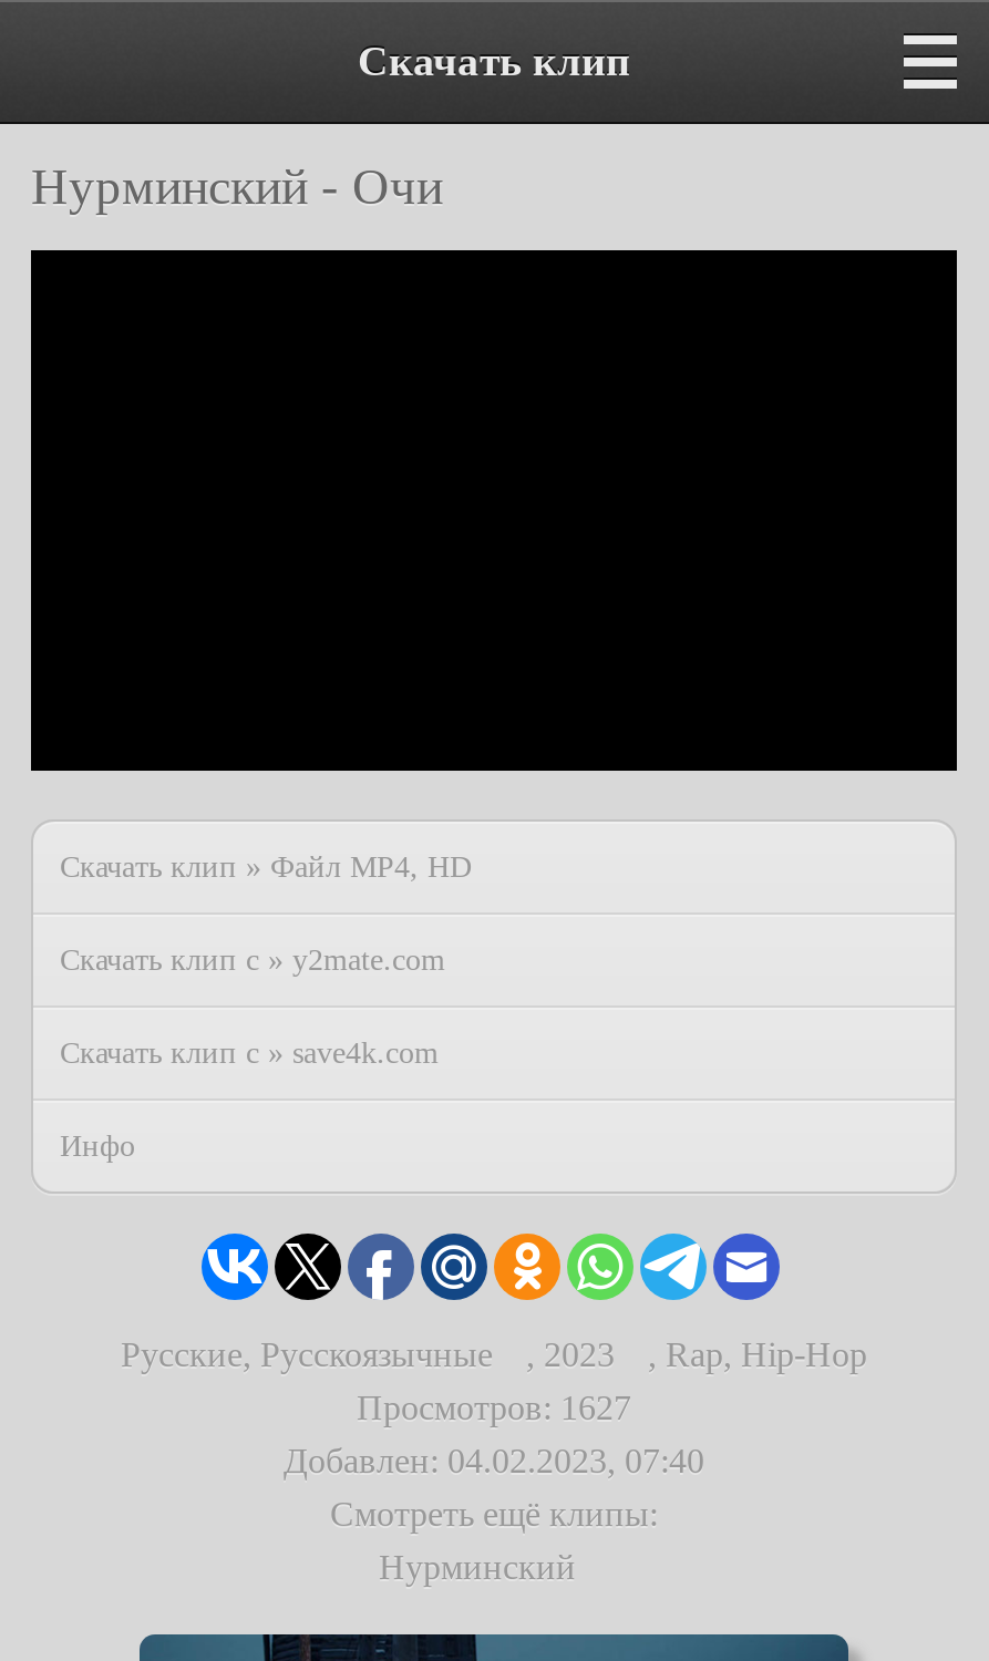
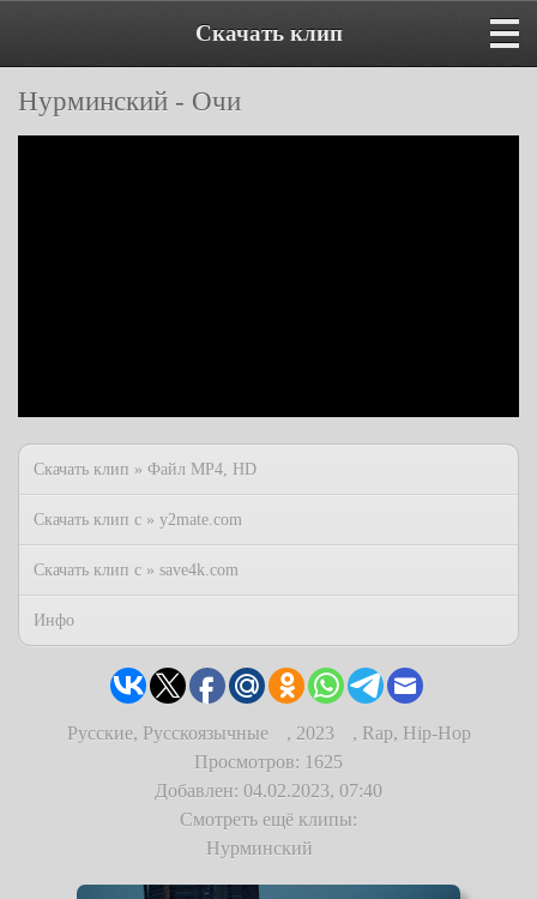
[357,1389,631,1426] Просмотров: 1627 -> [194,752,343,772] Просмотров: 1625

